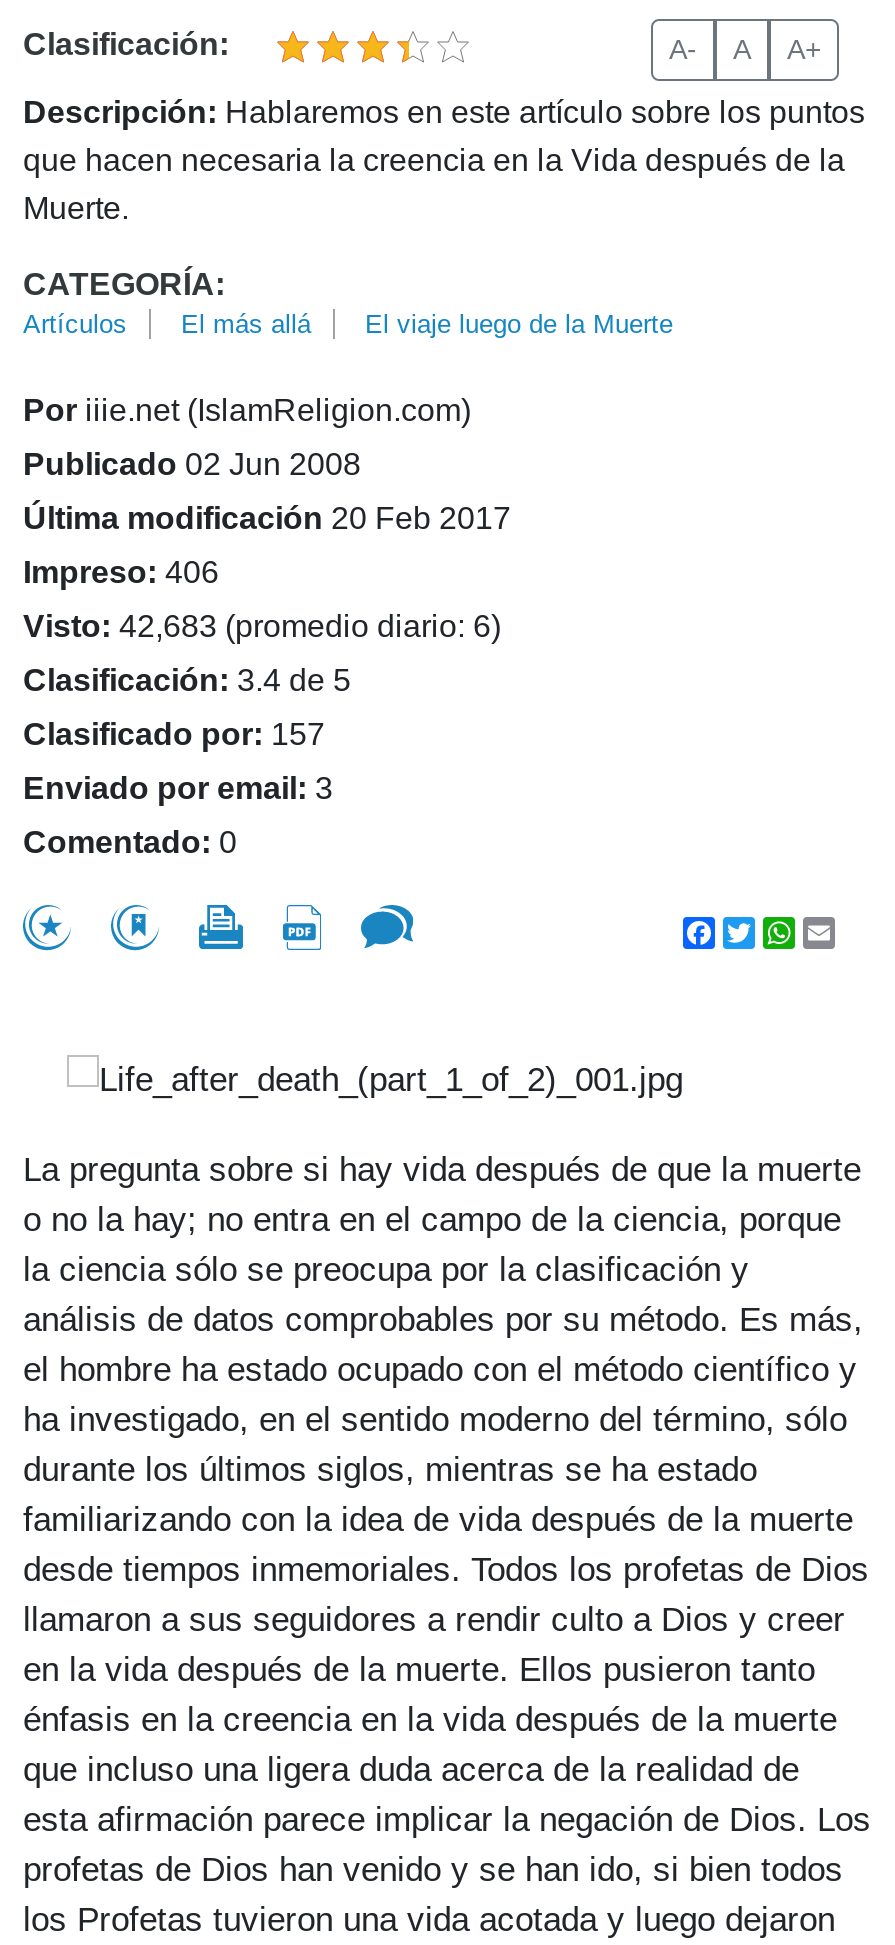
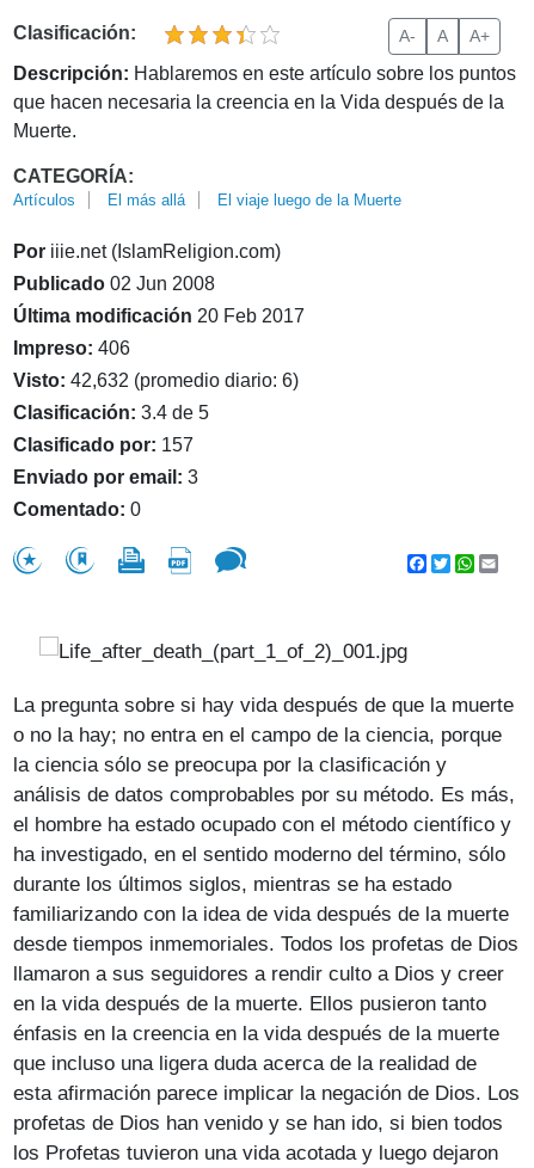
[23,609,501,643] Visto: 42,683 (promedio diario: 6) -> [13,370,299,391] Visto: 42,632 (promedio diario: 6)

